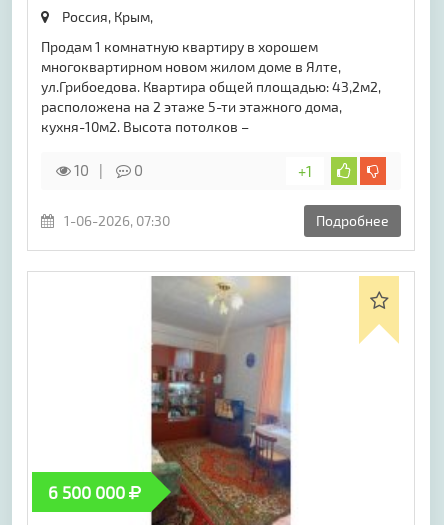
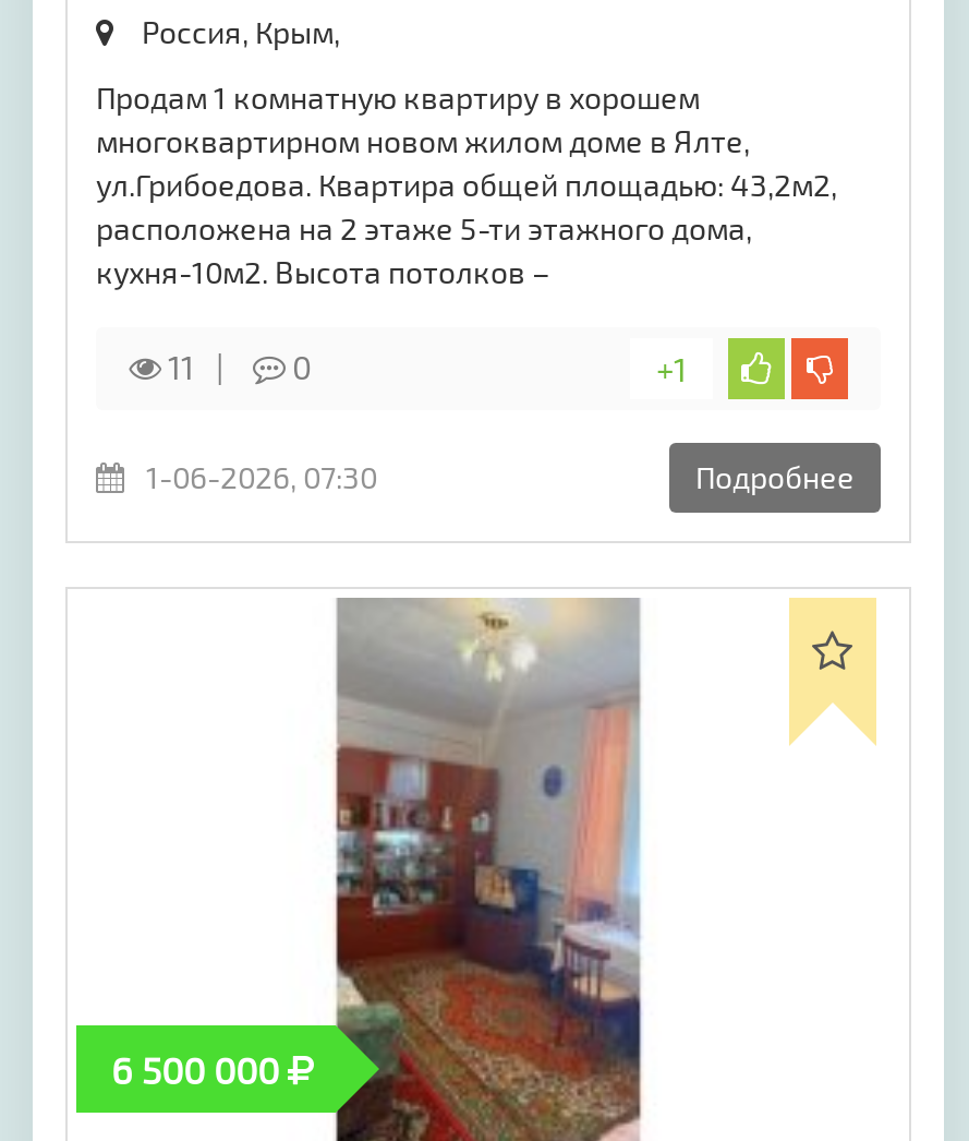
[71,161,89,179] 10 -> [161,347,194,386] 11

